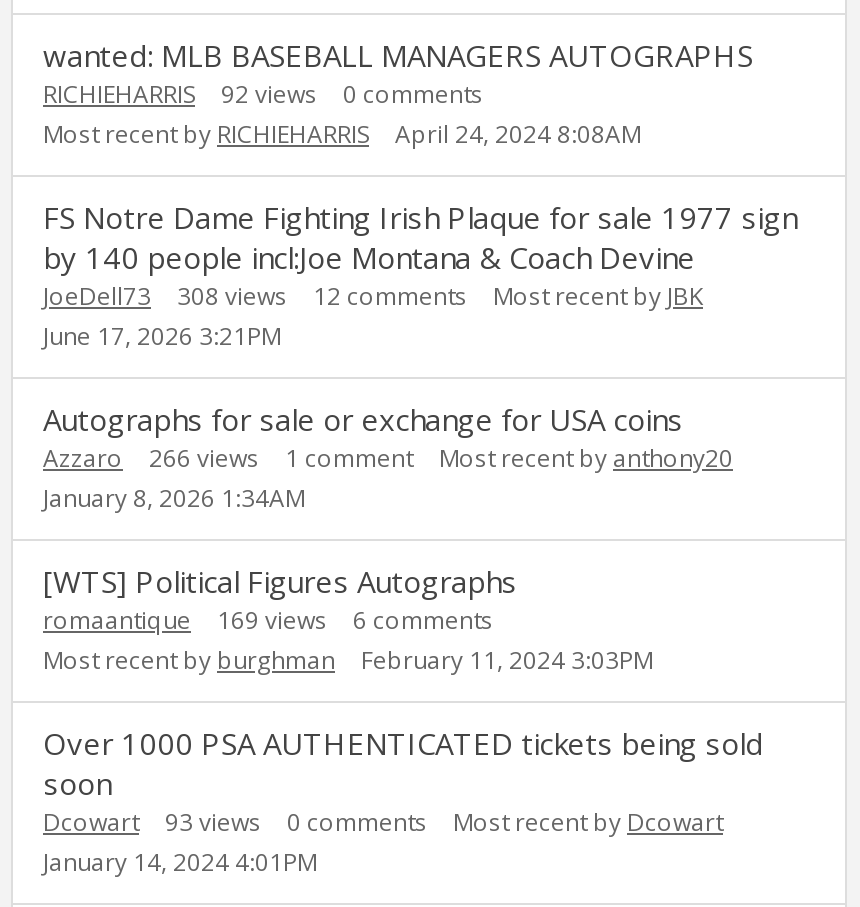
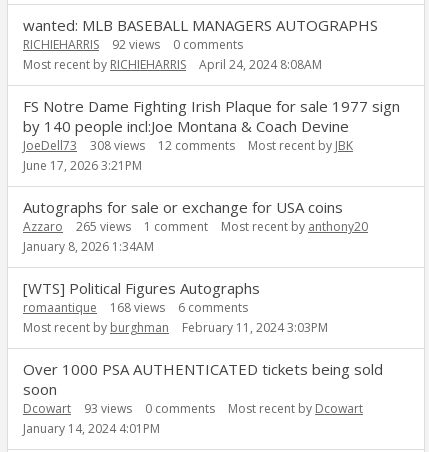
[43,441,733,475] Azzaro 266 views 1 comment Most recent by anthony20 -> [23,218,368,235] Azzaro 265 views 1 comment Most recent by anthony20
[43,603,493,637] romaantique 169 views 6 comments -> [23,299,248,316] romaantique 168 views 6 comments

